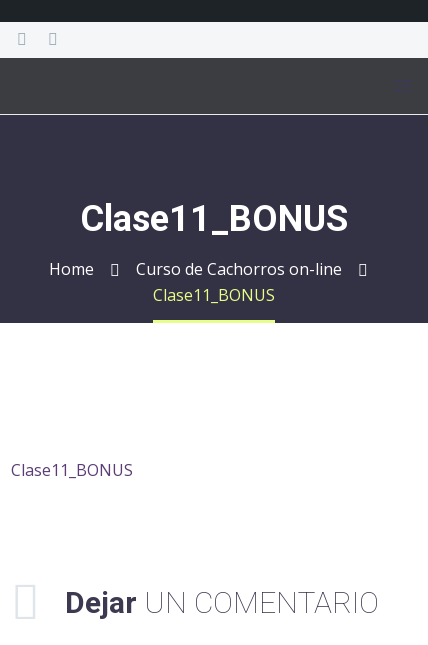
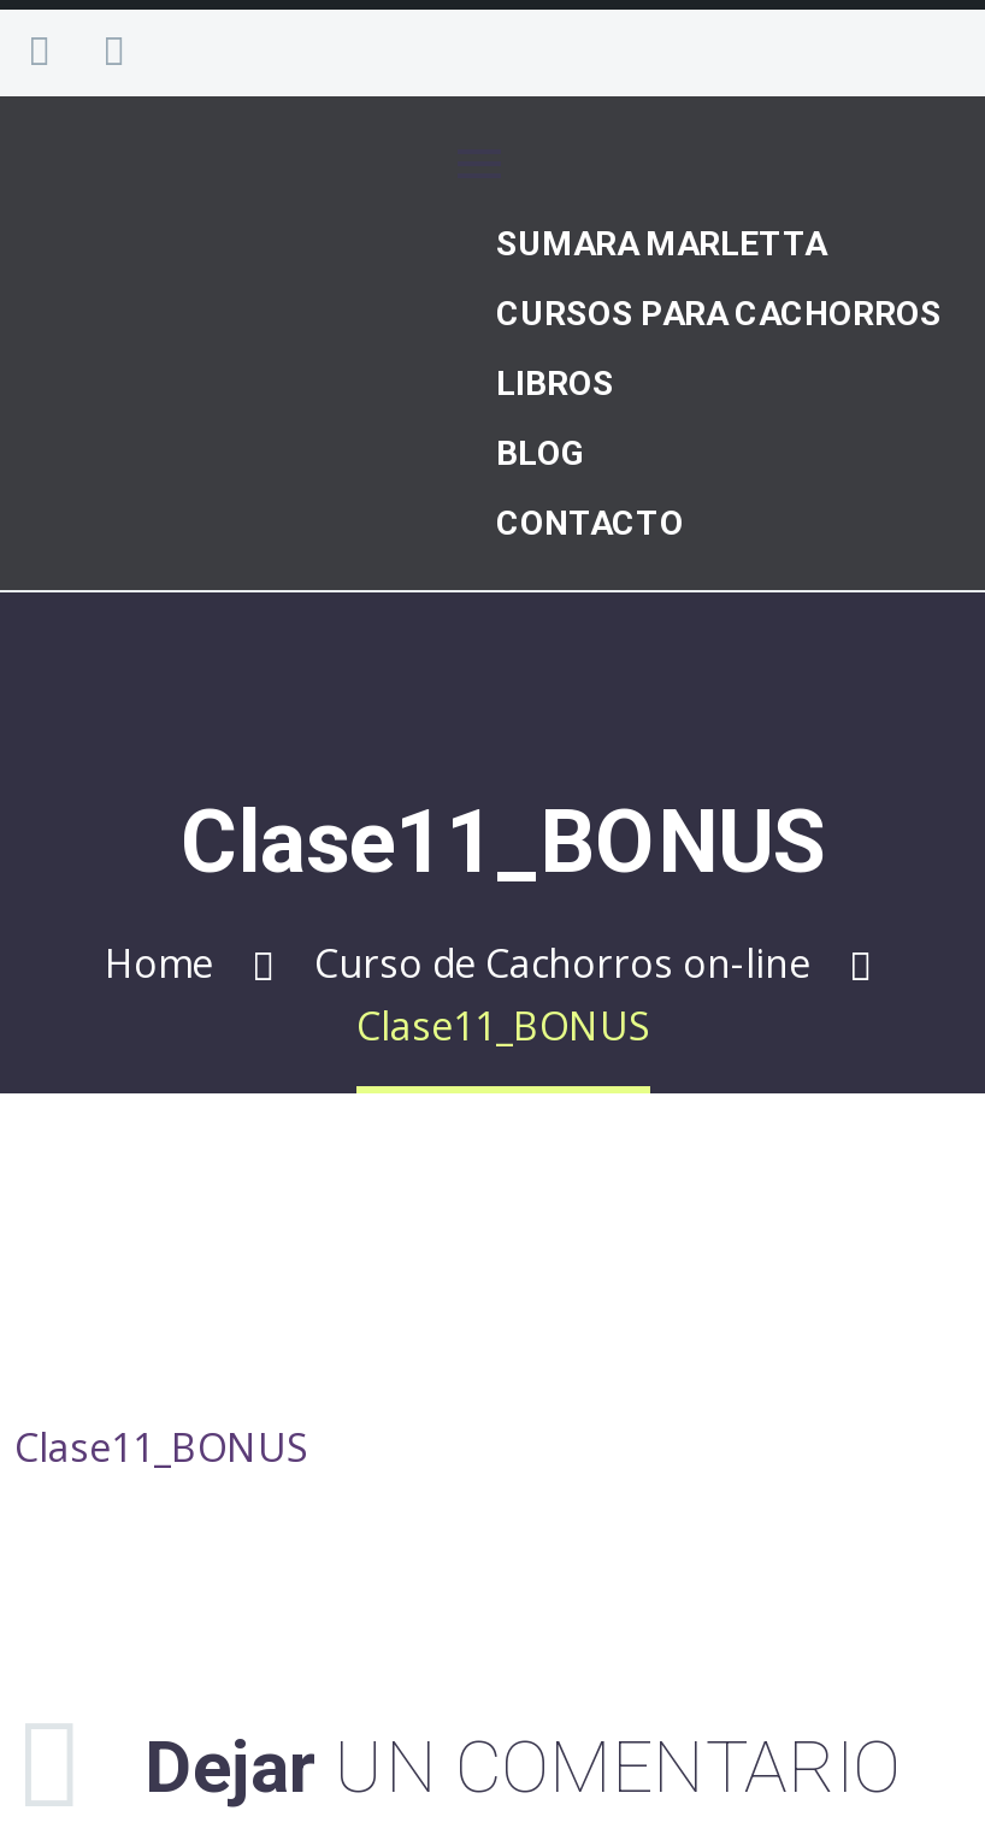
none -> [496,224,942,542] SUMARA MARLETTA | CURSOS PARA CACHORROS | LIBROS | BLOG | CONTACTO

